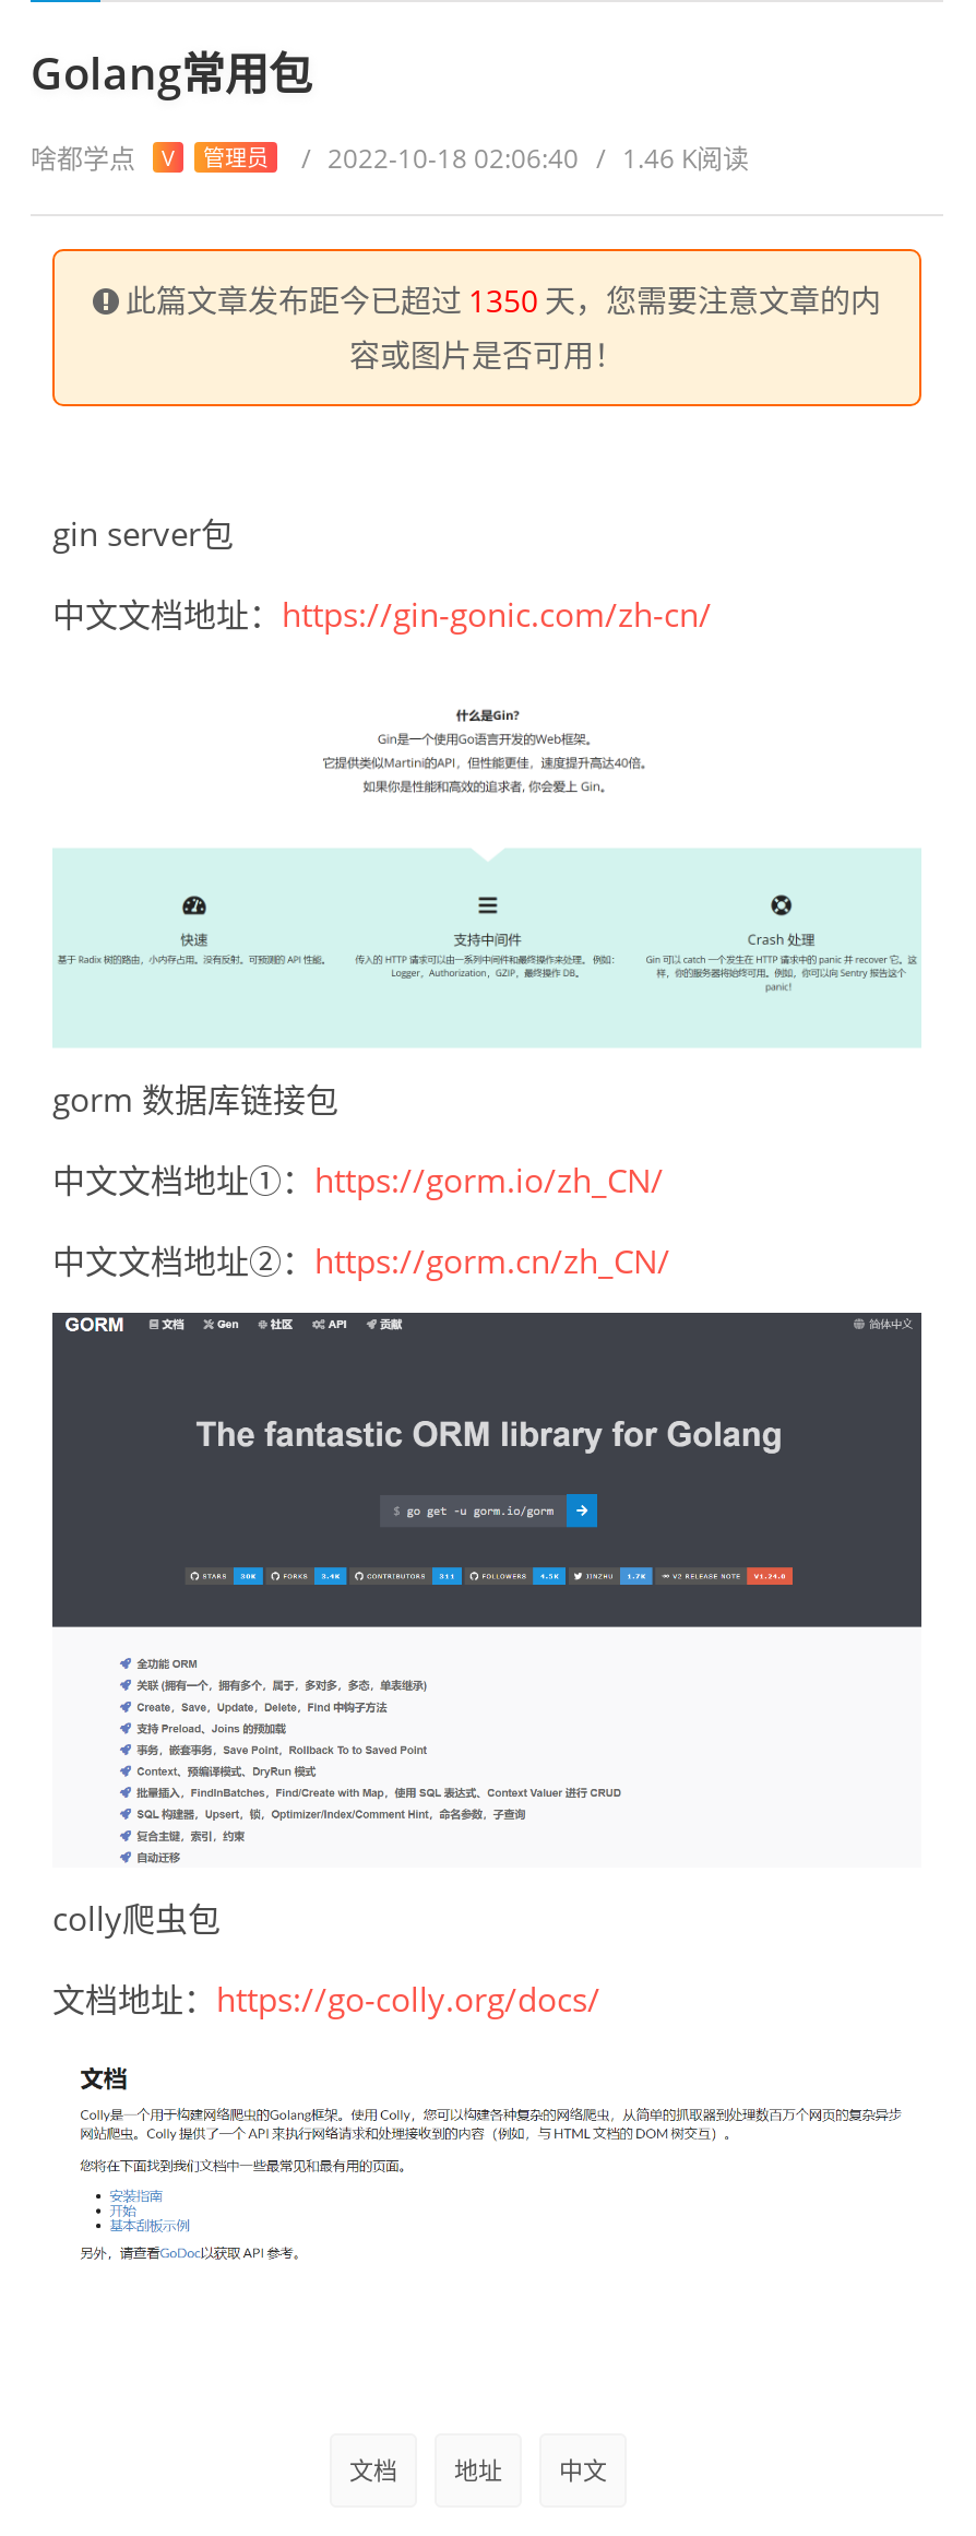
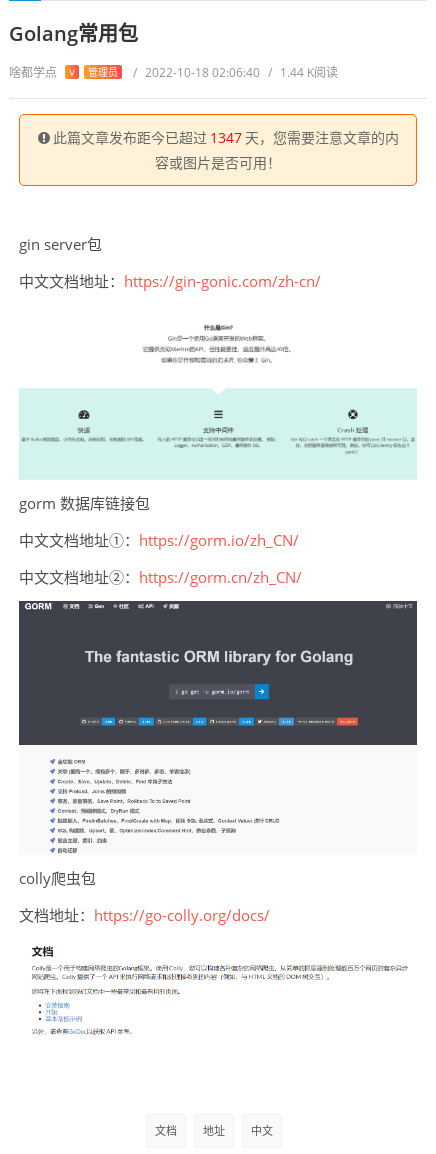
[301,140,749,177] / 2022-10-18 02:06:40 / 1.46 K阅读 -> [133,64,338,81] / 2022-10-18 02:06:40 / 1.44 K阅读
[126,280,881,321] 此篇文章发布距今已超过 1350 天，您需要注意文章的内 -> [52,128,398,147] 此篇文章发布距今已超过 1347 天，您需要注意文章的内

